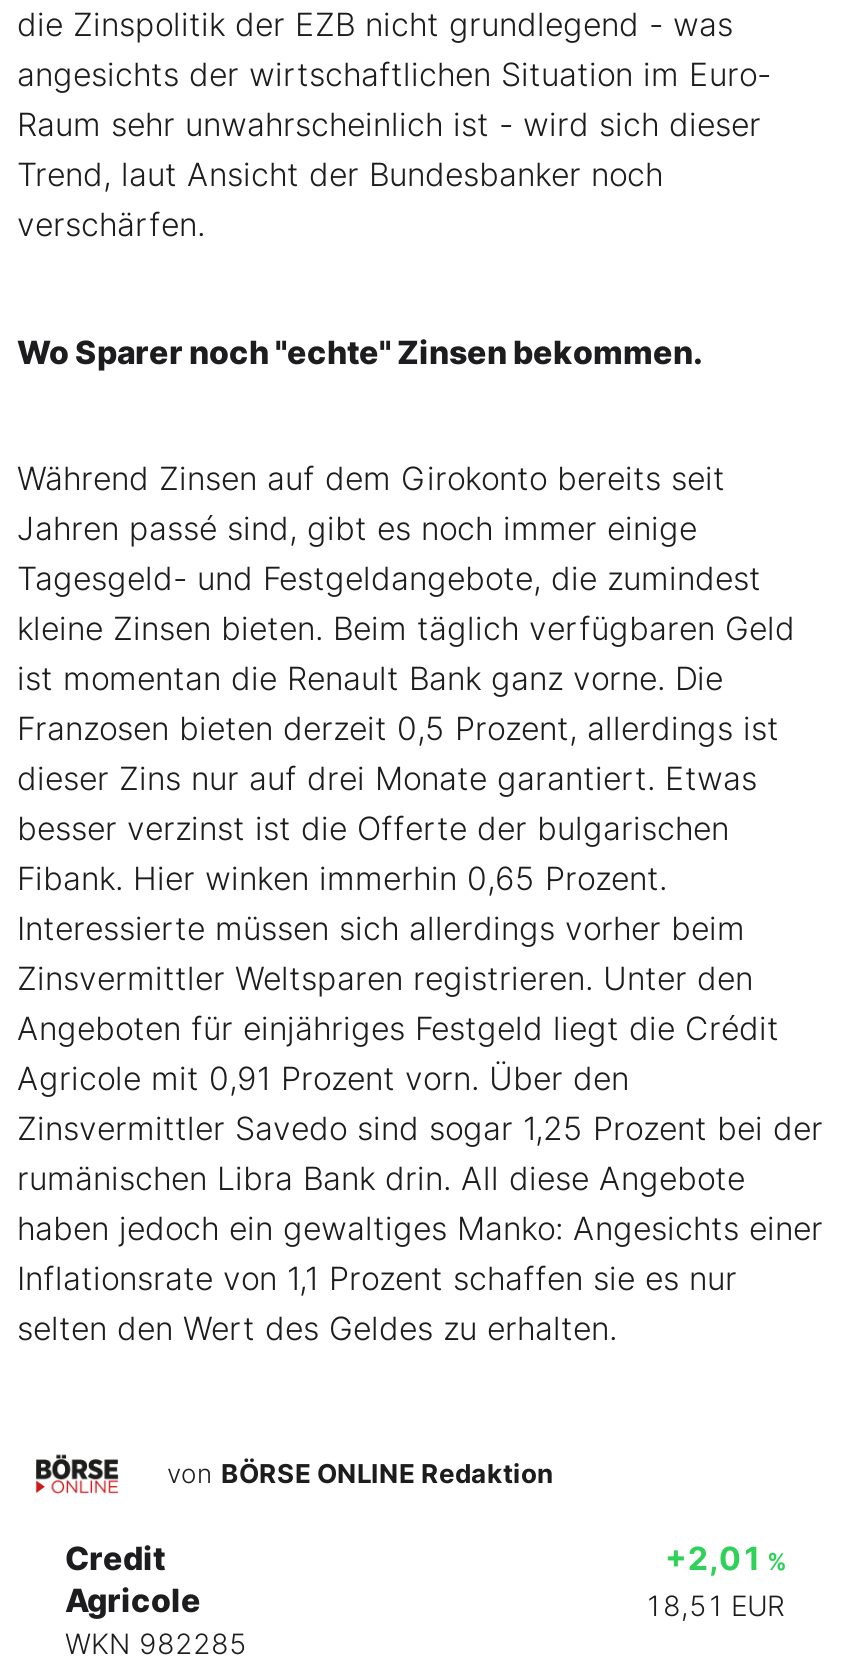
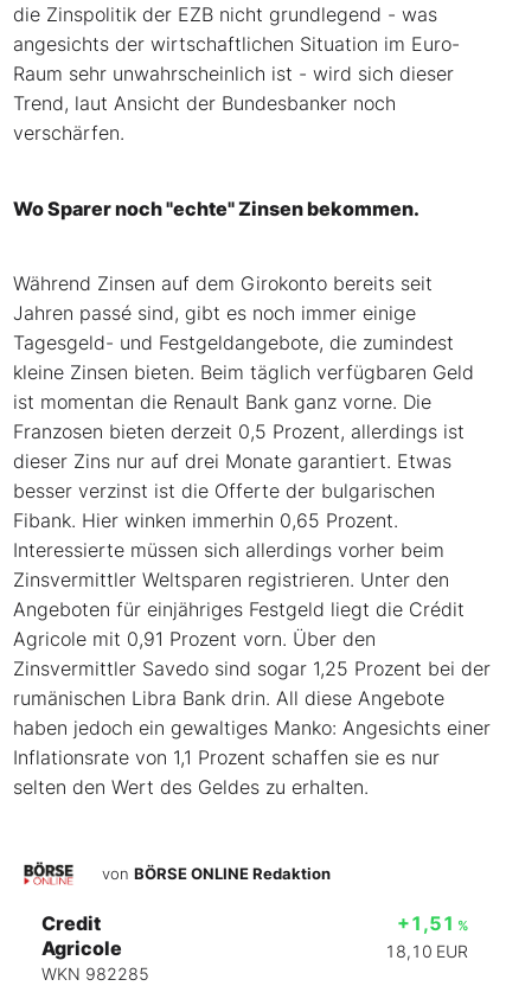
[665,1539,785,1579] +2,01 % -> [397,912,468,936] +1,51 %
[645,1589,785,1623] 18,51 EUR -> [385,941,468,962] 18,10 EUR

